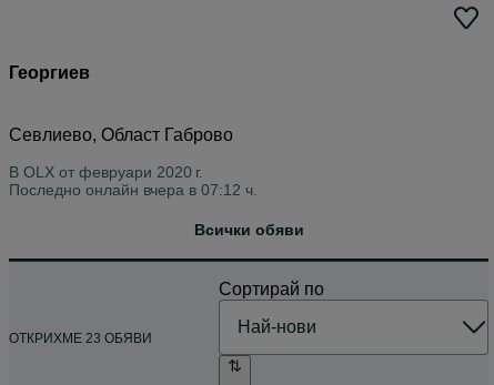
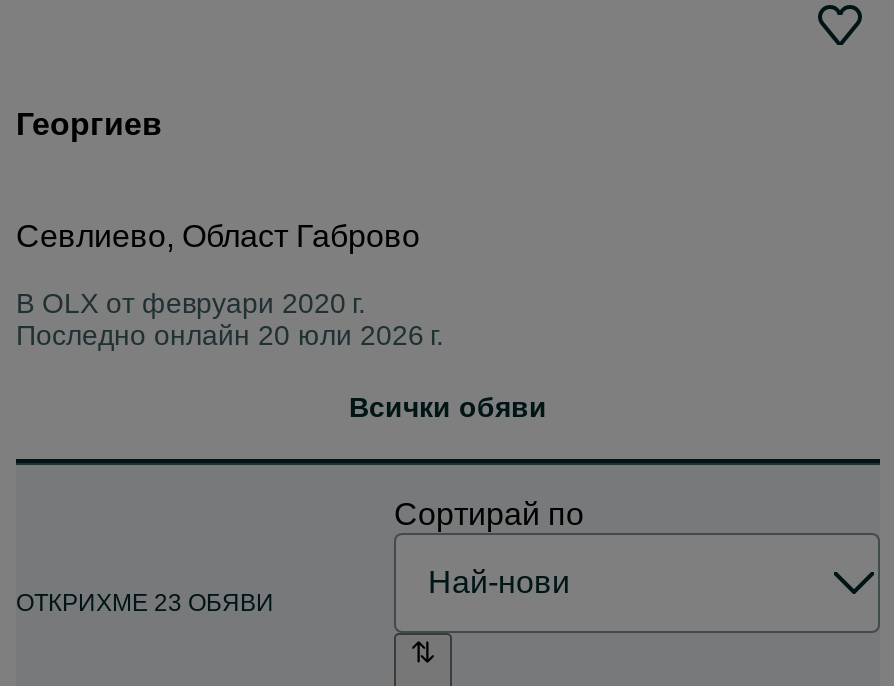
[9,180,258,198] Последно онлайн вчера в 07:12 ч. -> [16,318,444,350] Последно онлайн 20 юли 2026 г.

